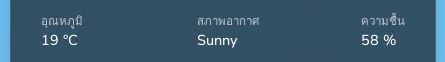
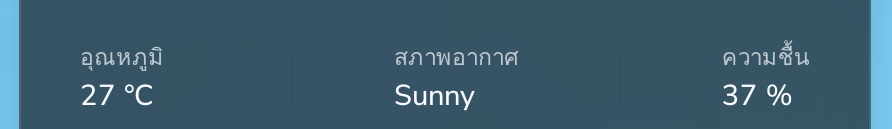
[40,30,77,50] 19 °C -> [80,74,154,114] 27 °C
[361,30,396,50] 58% -> [722,74,792,114] 37%

